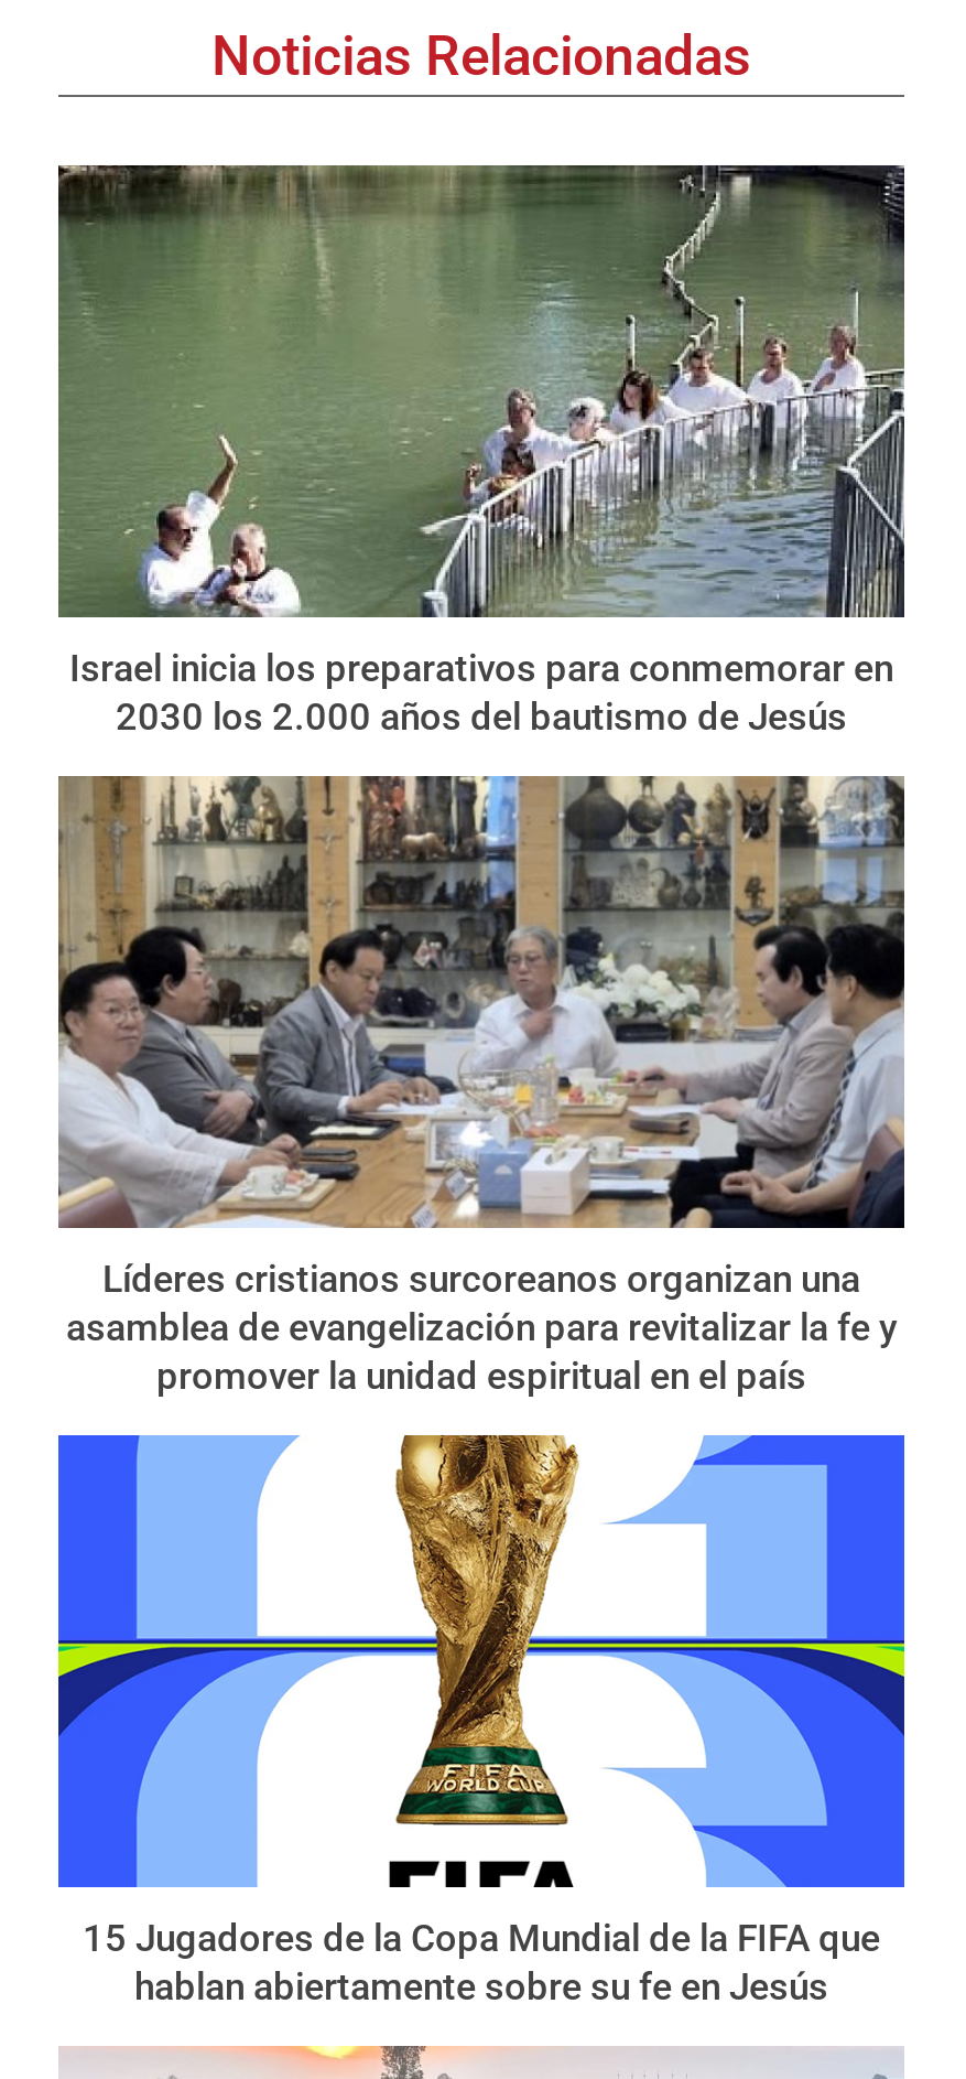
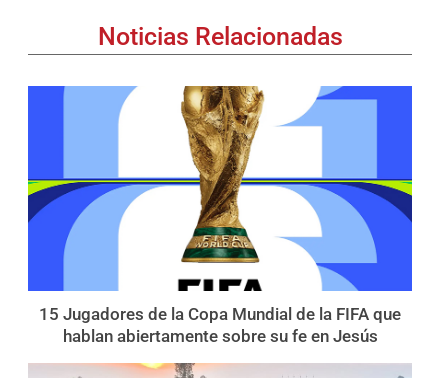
[56,163,907,738] [image] | Israel inicia los preparativos para conmemorar en | 2030 los 2.000 años del bautismo de Jesús -> none
[56,774,907,1398] [image] | Líderes cristianos surcoreanos organizan una | asamblea de evangelización para revitalizar la fe y | promover la unidad espiritual en el país -> none

